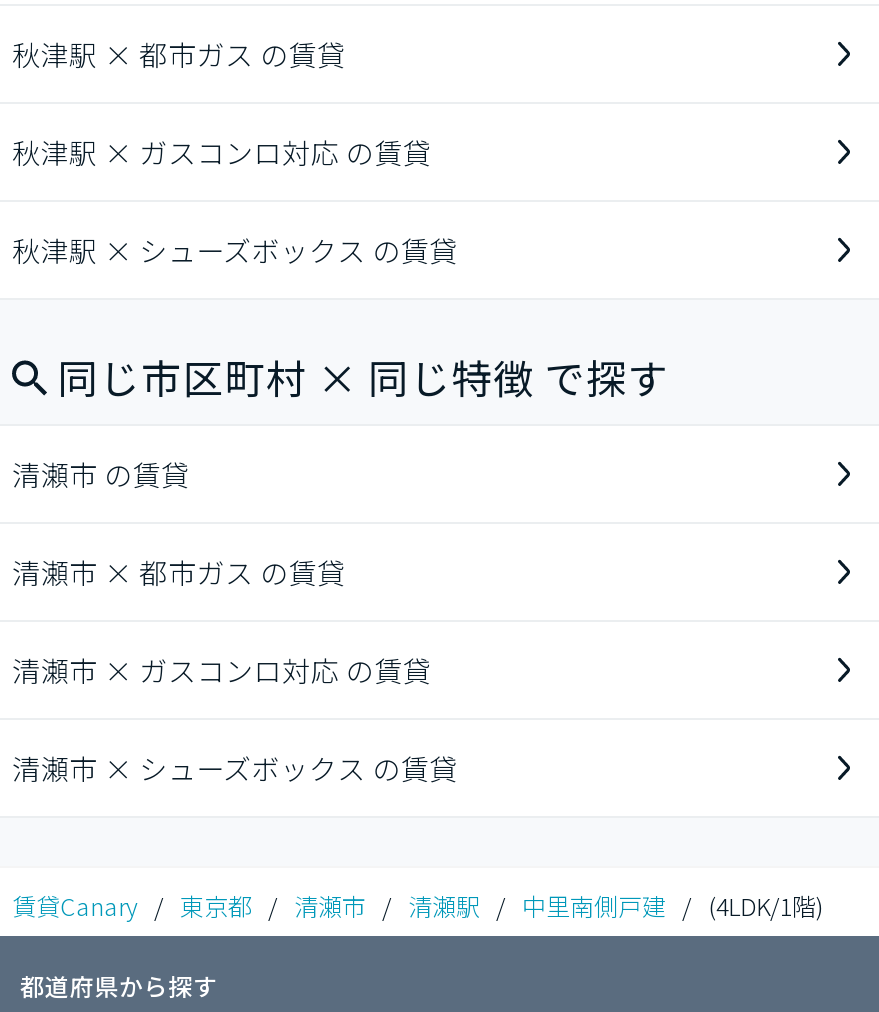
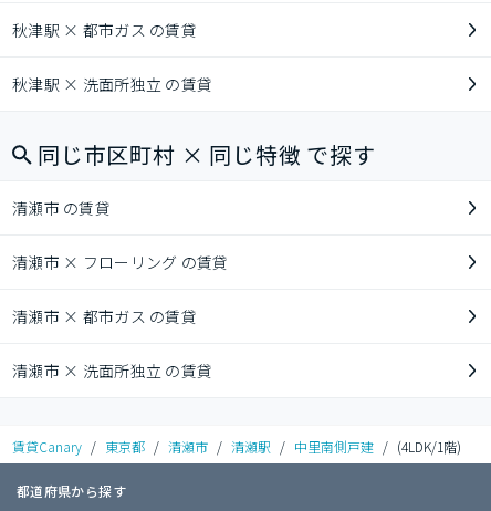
[12,132,458,270] 秋津駅 × ガスコンロ対応 の賃貸 | 秋津駅 × シューズボックス の賃貸 -> [12,73,213,95] 秋津駅 × 洗面所独立 の賃貸
none -> [12,251,228,273] 清瀬市 × フローリング の賃貸
[12,650,458,788] 清瀬市 × ガスコンロ対応 の賃貸 | 清瀬市 × シューズボックス の賃貸 -> [12,359,213,382] 清瀬市 × 洗面所独立 の賃貸

